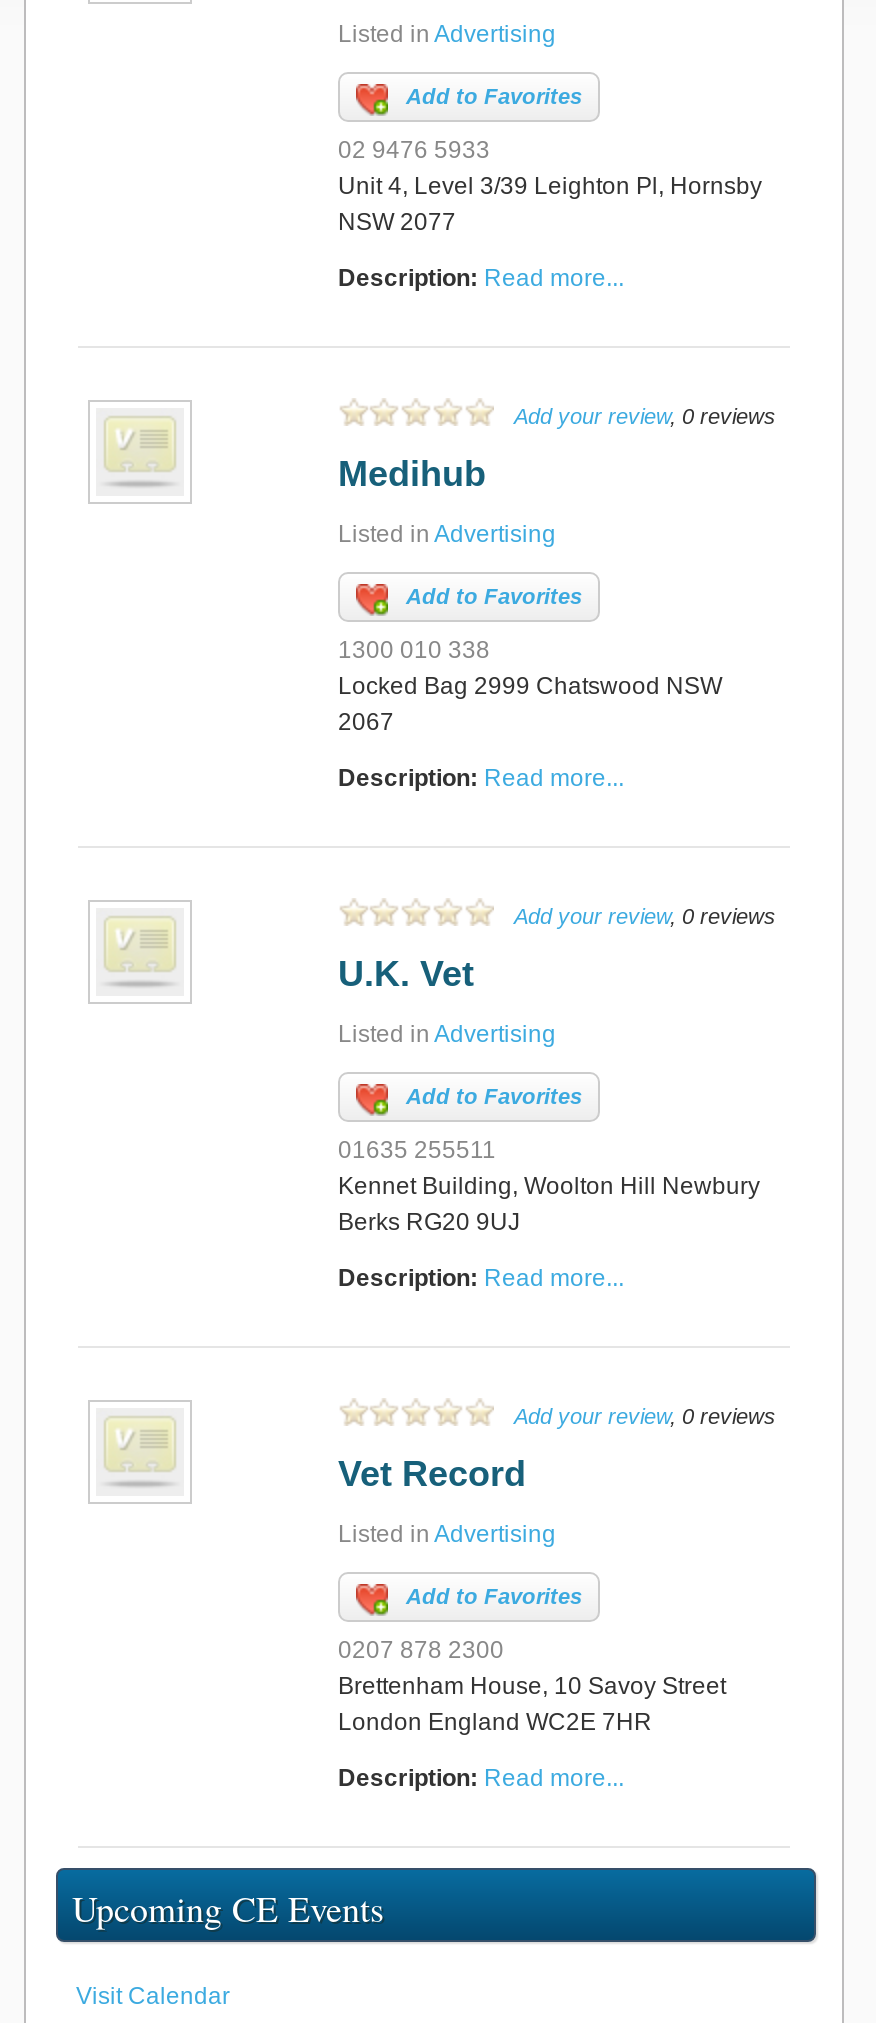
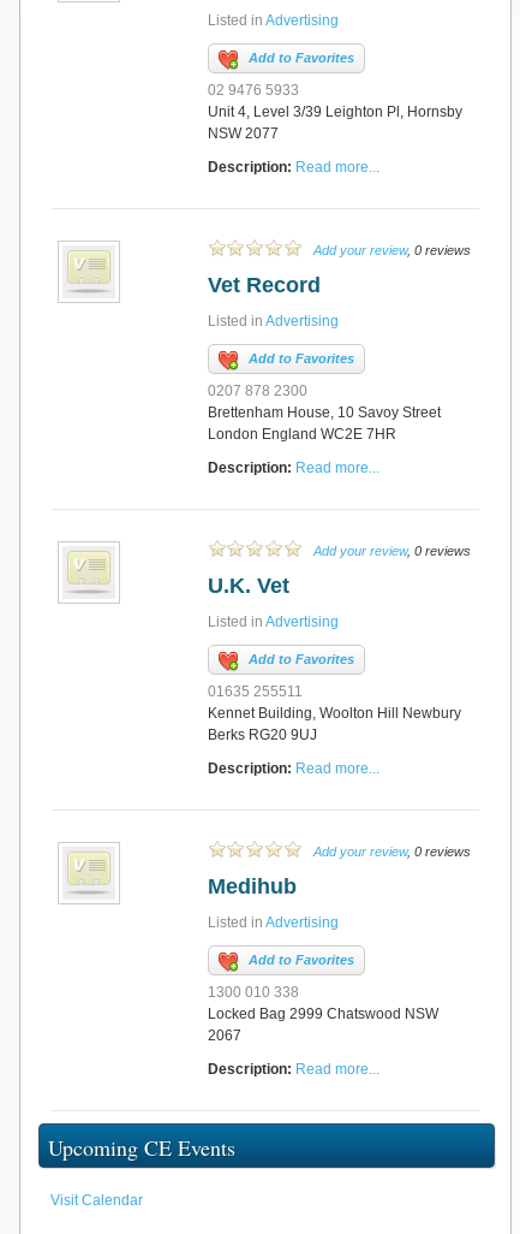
moved [338,454,486,494] -> [208,875,297,899]: Medihub
moved [338,636,722,736] -> [208,984,438,1044]: 1300 010 338 | Locked Bag 2999 Chatswood NSW | 2067
moved [338,1454,526,1494] -> [208,273,321,297]: Vet Record
moved [338,1636,726,1736] -> [208,383,441,443]: 0207 878 2300 | Brettenham House, 10 Savoy Street | London England WC2E 7HR

